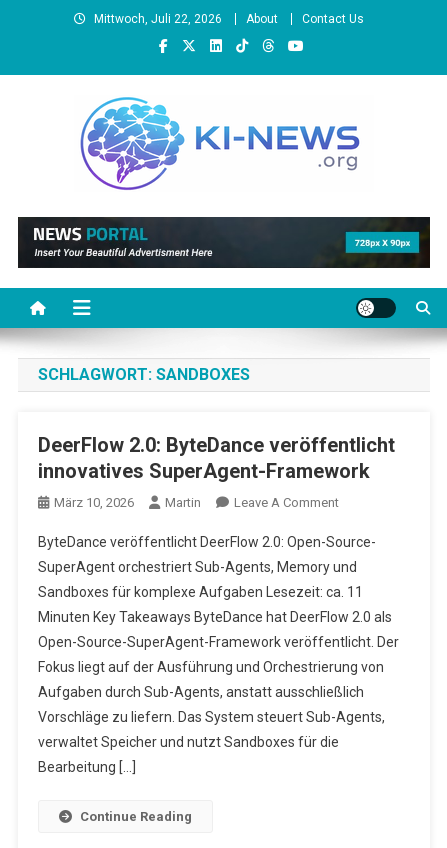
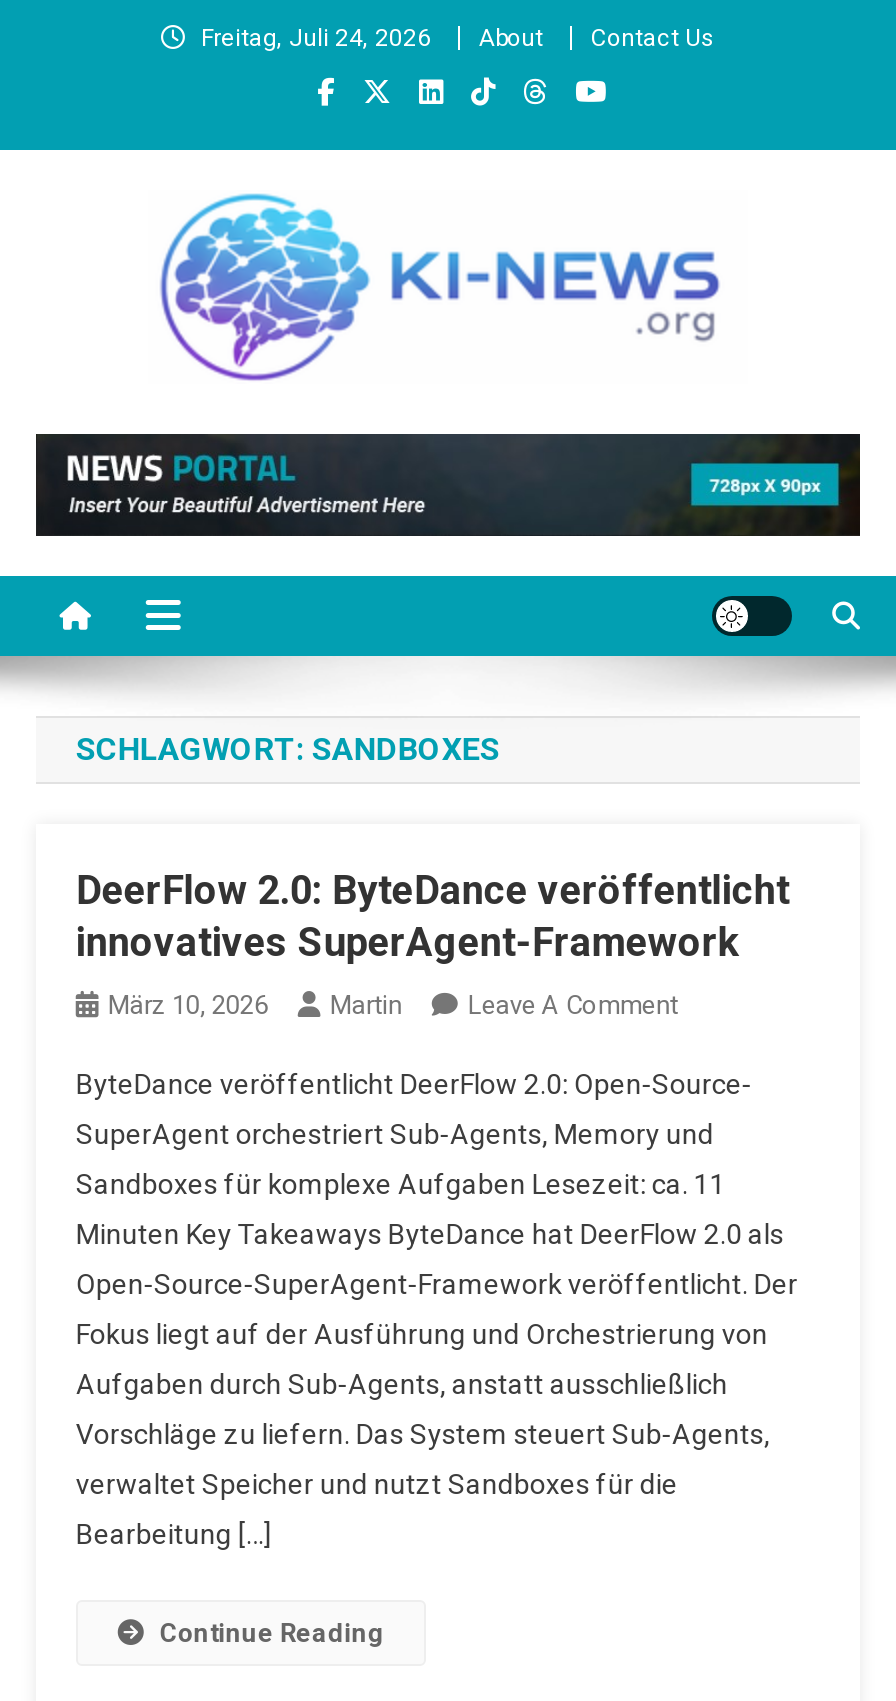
[94,12,222,26] Mittwoch, Juli 22, 2026 -> [201,24,431,52] Freitag, Juli 24, 2026

